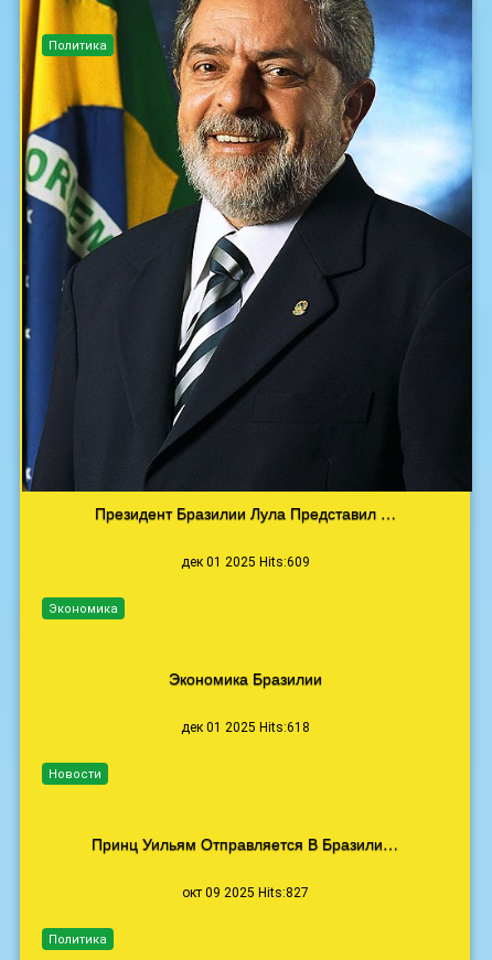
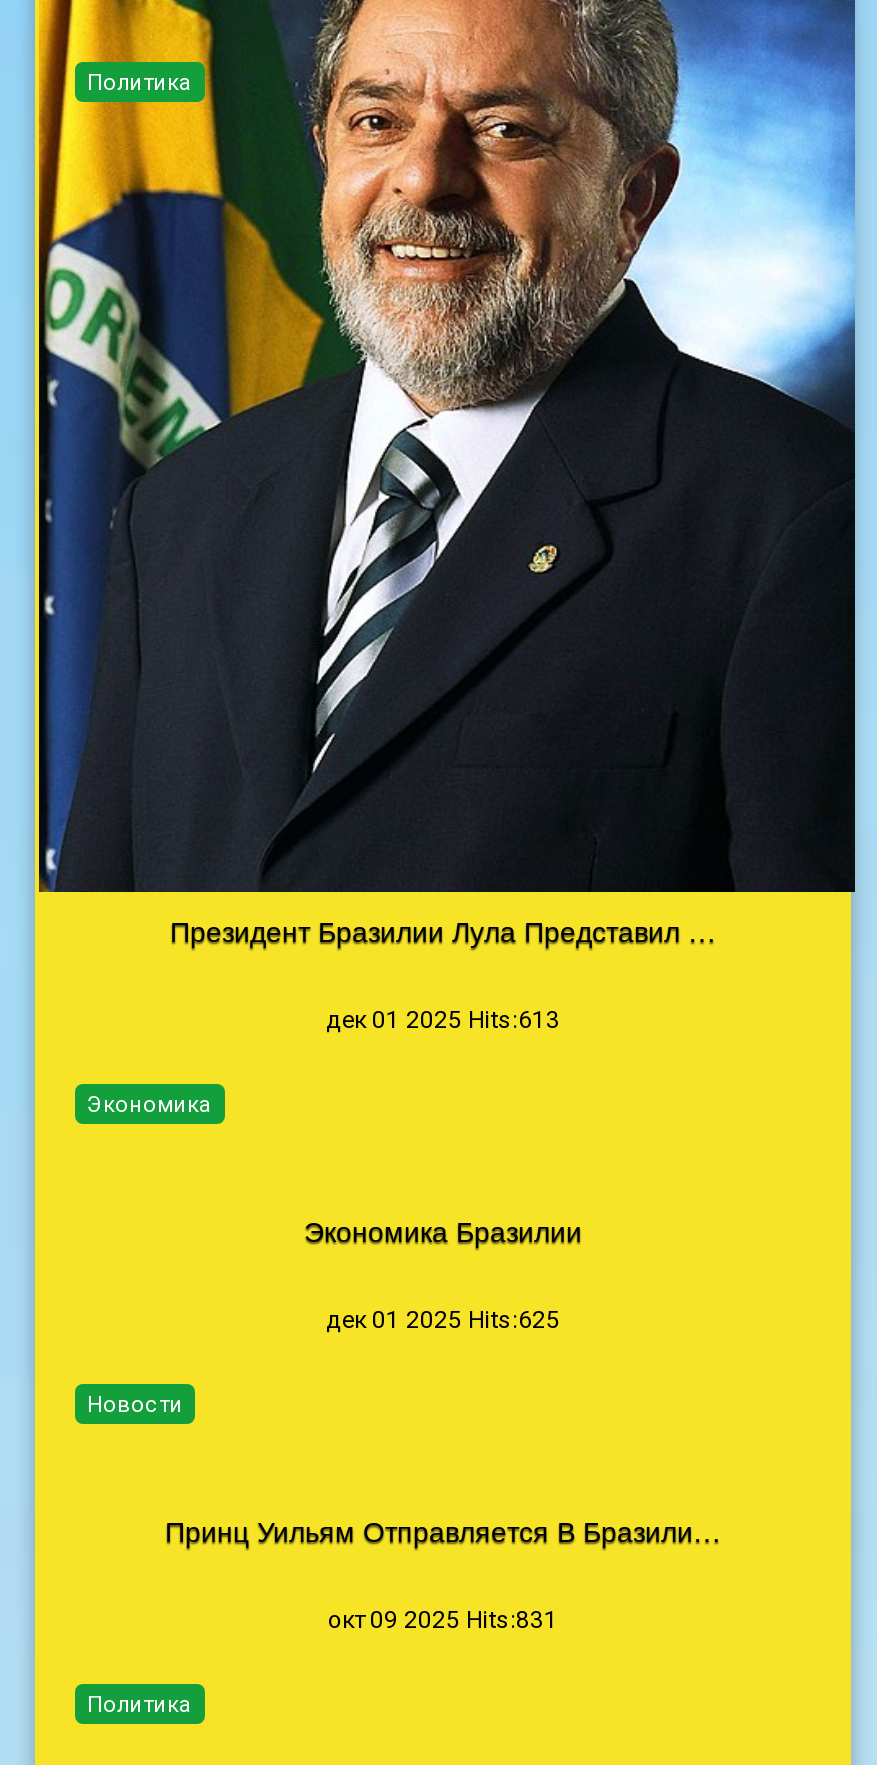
[180,555,309,570] дек 01 2025 Hits:609 -> [326,1006,560,1034] дек 01 2025 Hits:613
[180,720,309,735] дек 01 2025 Hits:618 -> [326,1306,560,1334] дек 01 2025 Hits:625
[181,885,308,901] окт 09 2025 Hits:827 -> [328,1606,558,1634] окт 09 2025 Hits:831

